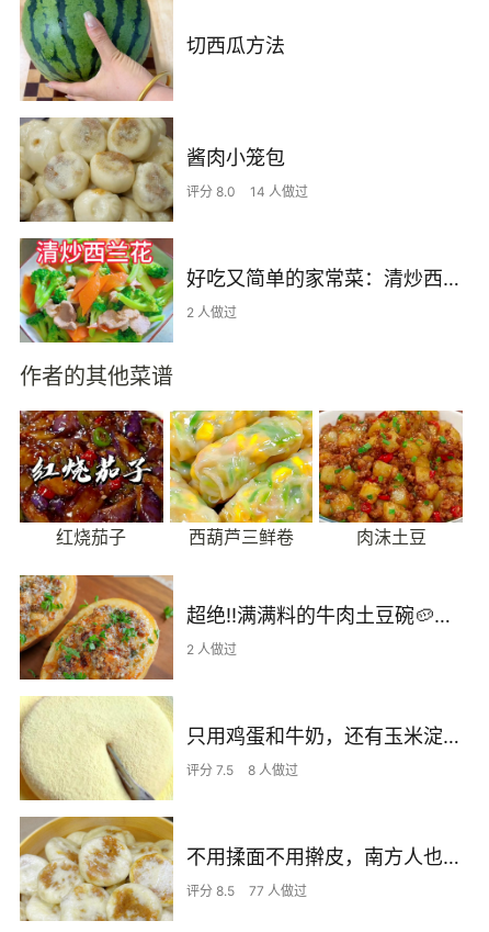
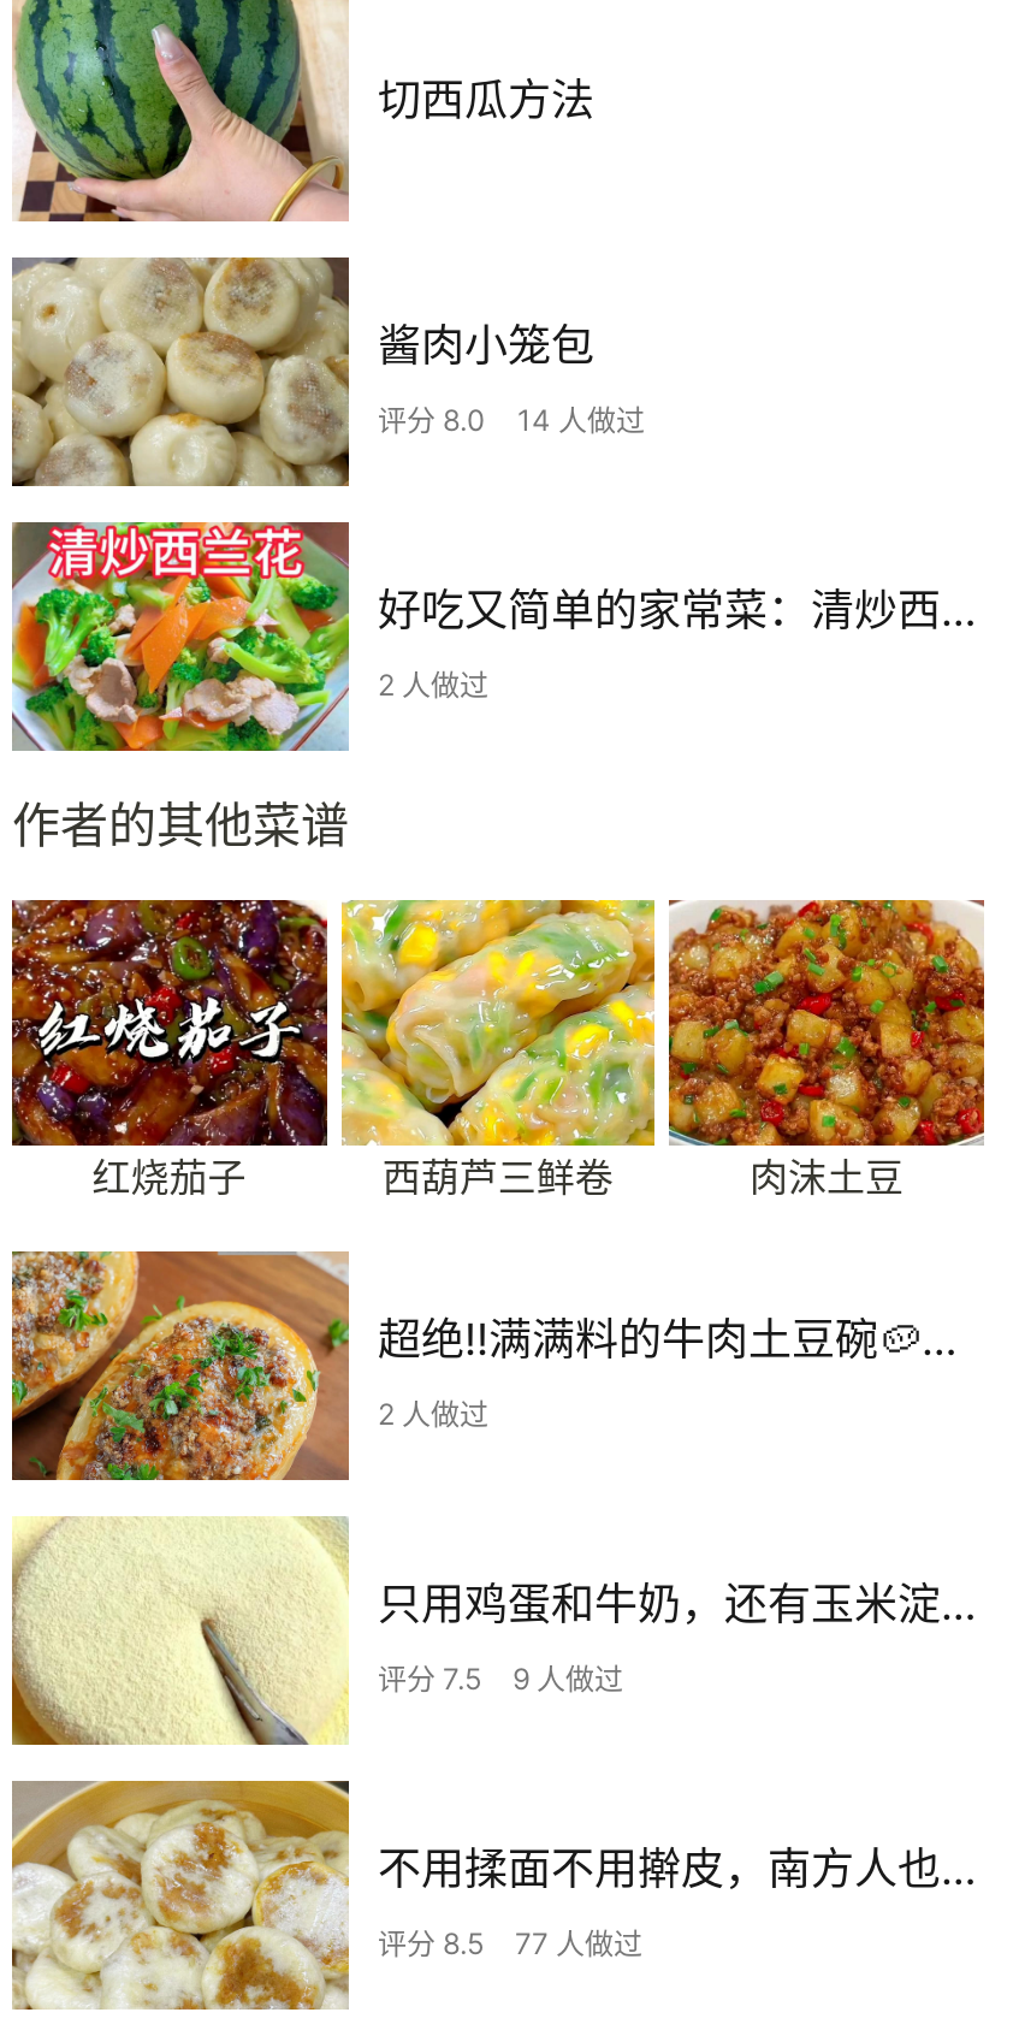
[186,762,298,778] 评分 7.5 8 人做过 -> [378,1661,623,1697] 评分 7.5 9 人做过

